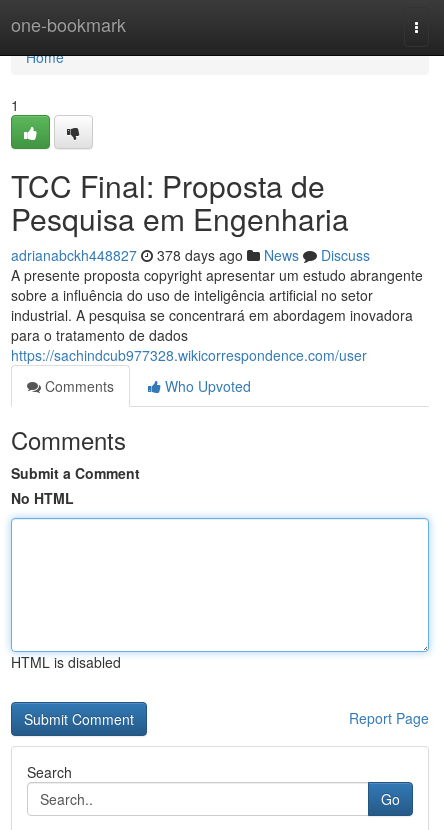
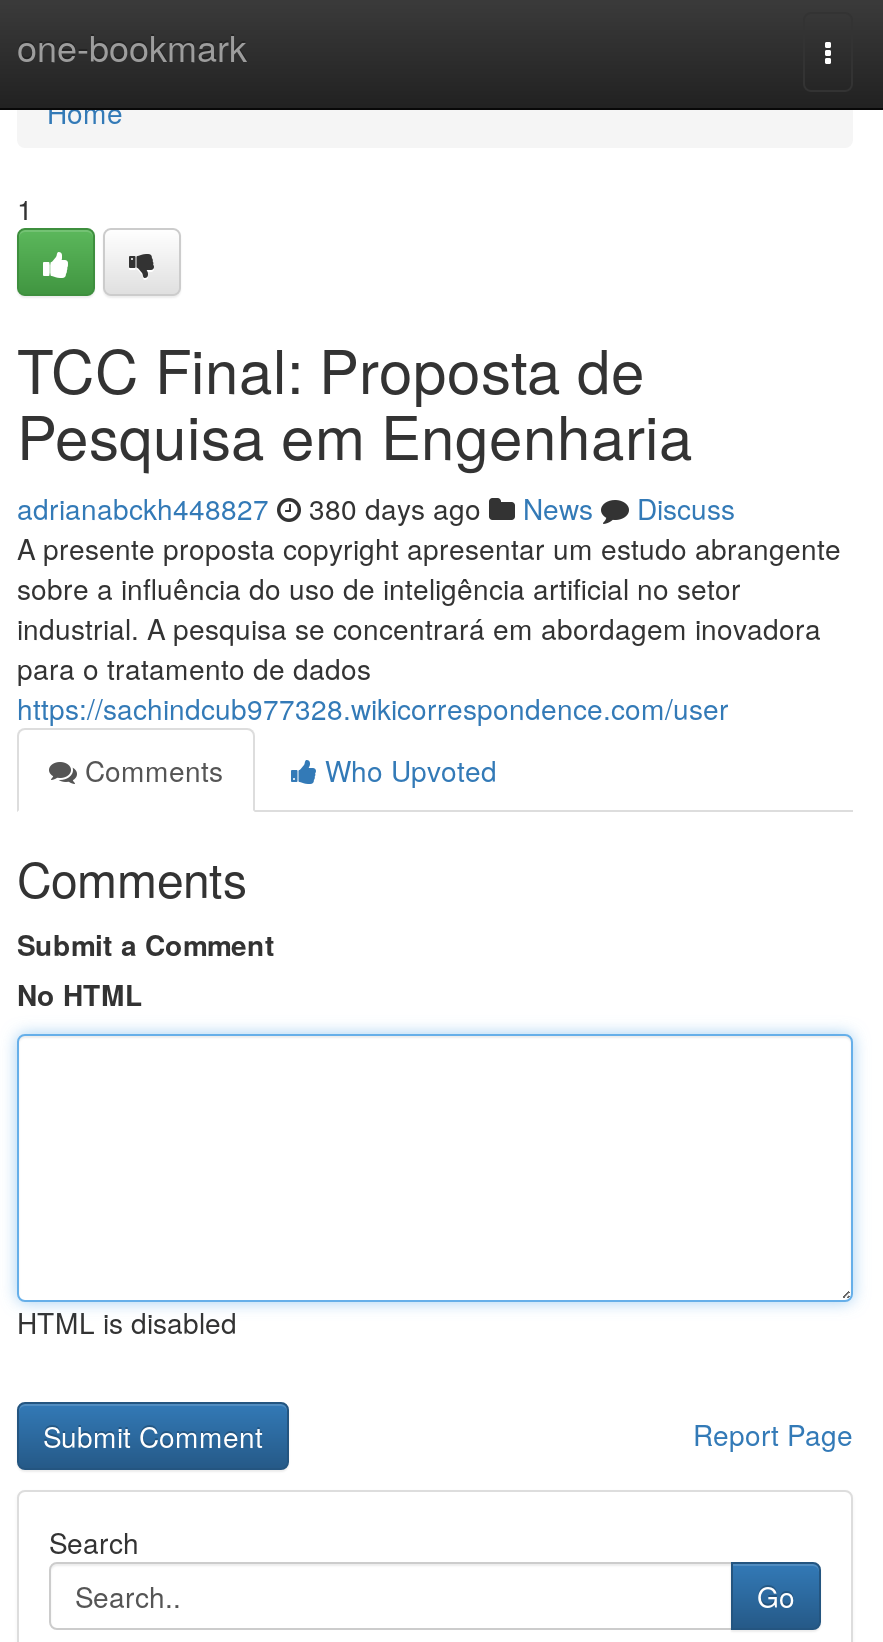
[11,245,370,265] adrianabckh448827 378 days ago News Discuss -> [17,488,735,528] adrianabckh448827 380 days ago News Discuss

